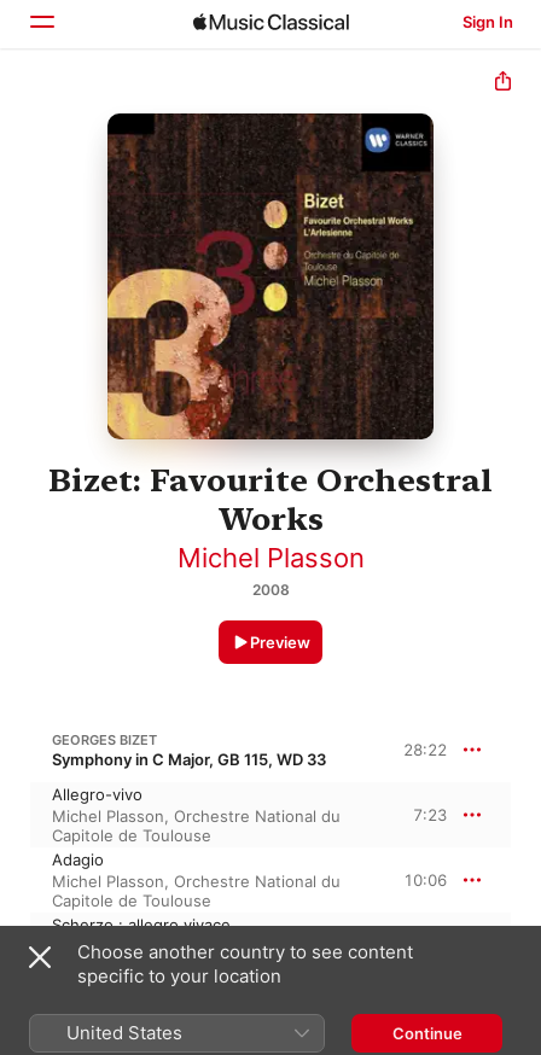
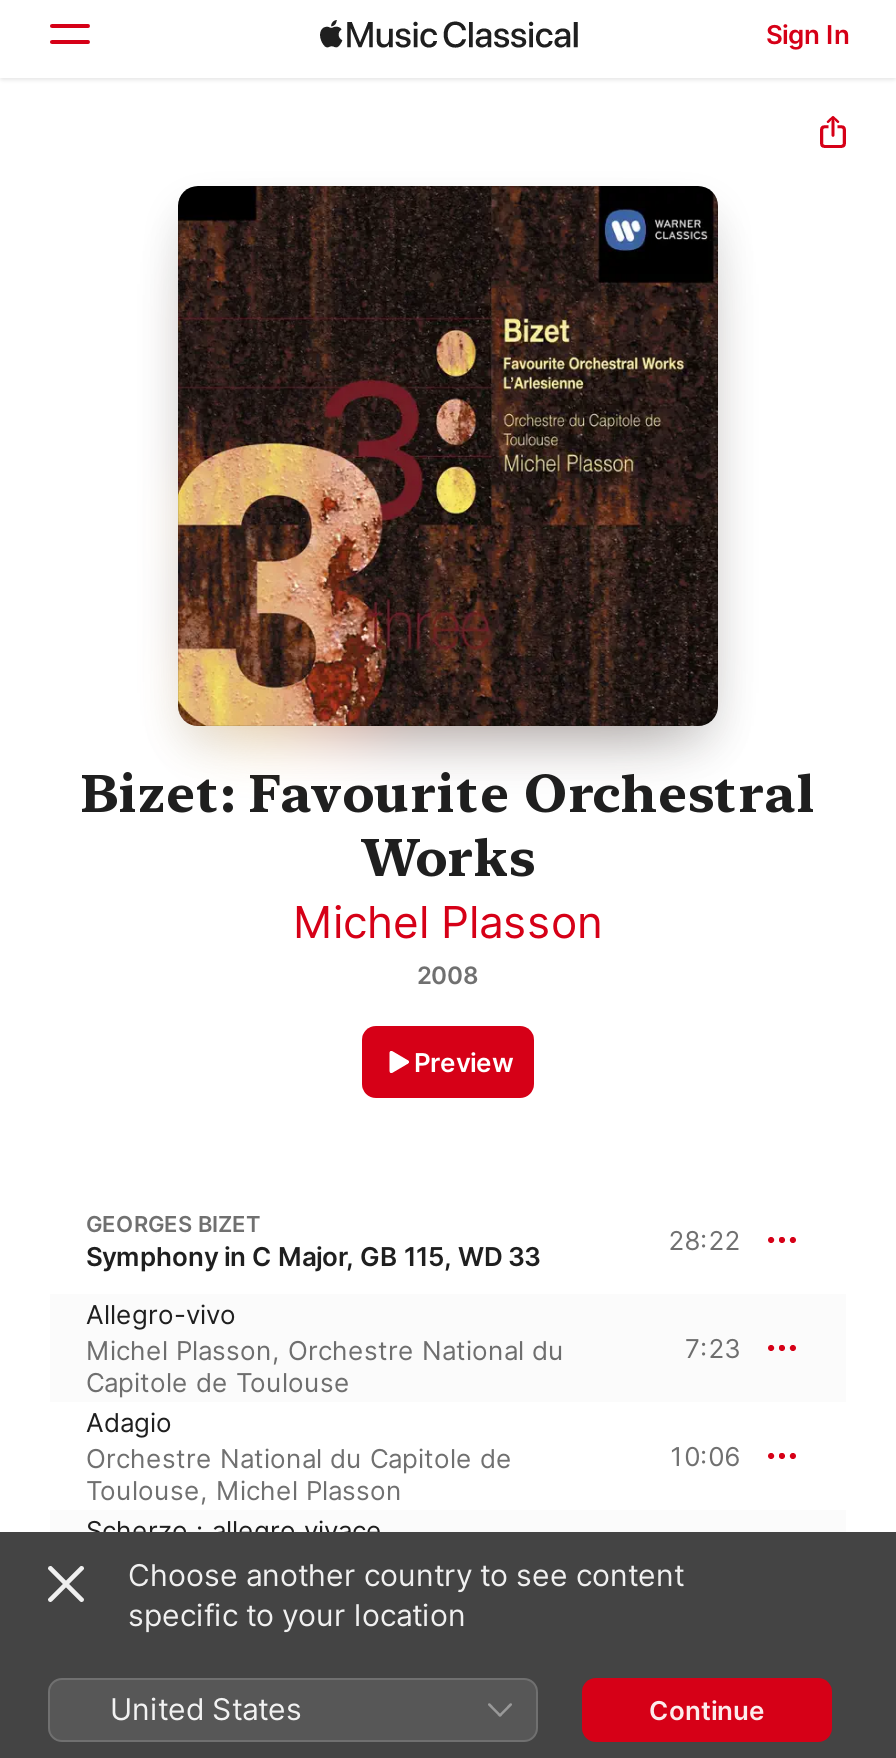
[52,872,341,911] Michel Plasson, Orchestre National du | Capitole de Toulouse -> [86,1443,512,1507] Orchestre National du Capitole de | Toulouse, Michel Plasson

